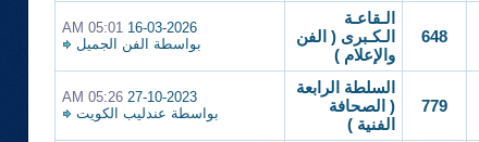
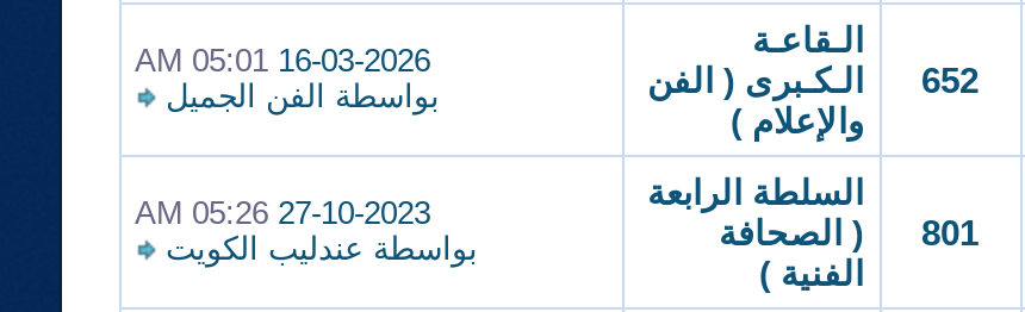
[296,27,447,46] 648 الـكـبرى ( الفن -> [647,60,979,100] 652 الـكـبرى ( الفن
[328,96,447,115] 779 ( الصحافة -> [719,212,979,252] 801 ( الصحافة

